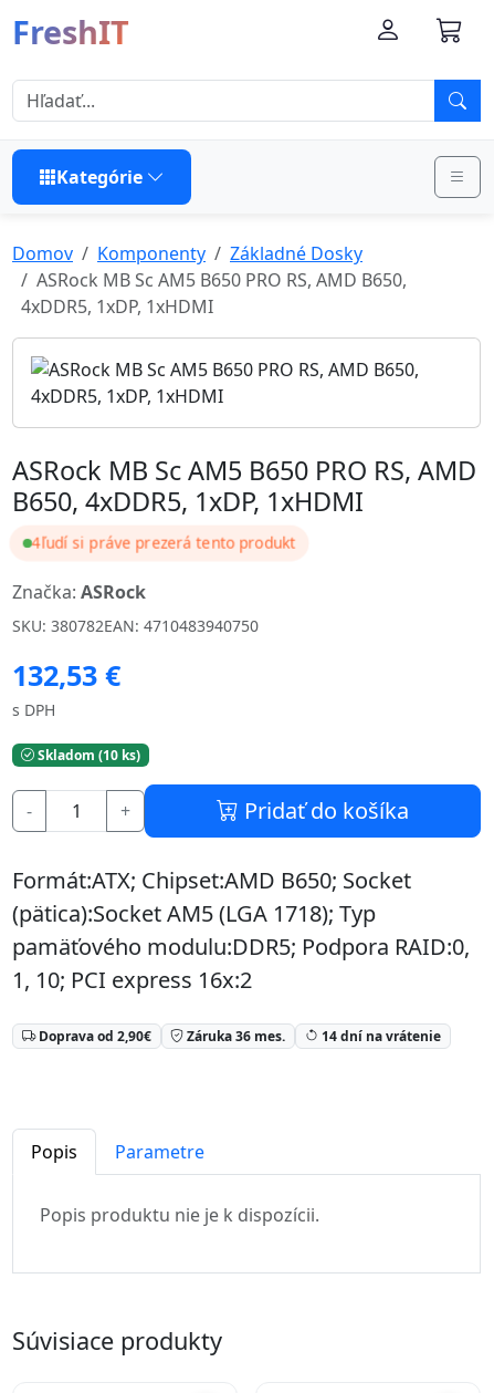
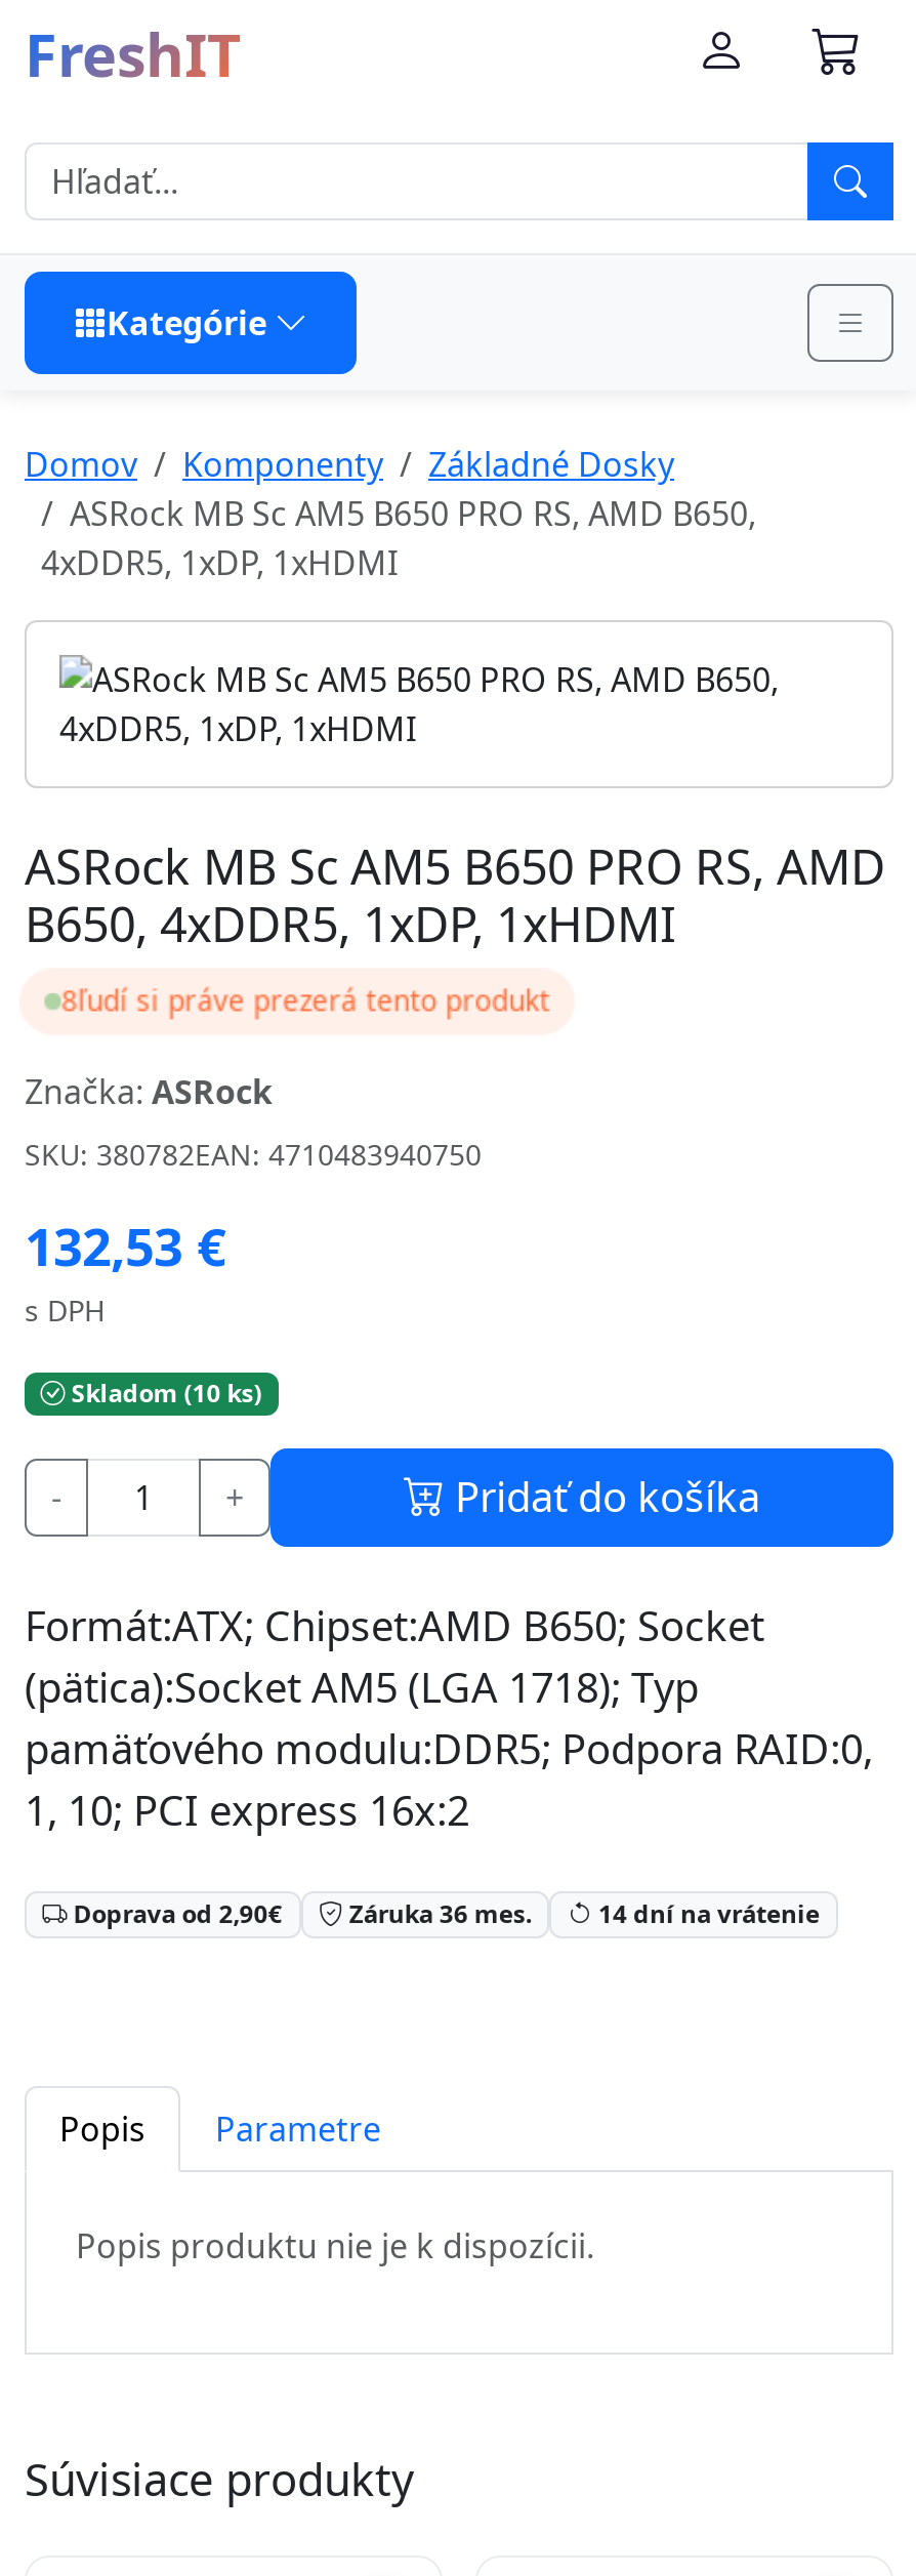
[32,532,296,553] 4ľudí si práve prezerá tento produkt -> [65,981,545,1020] 8ľudí si práve prezerá tento produkt

